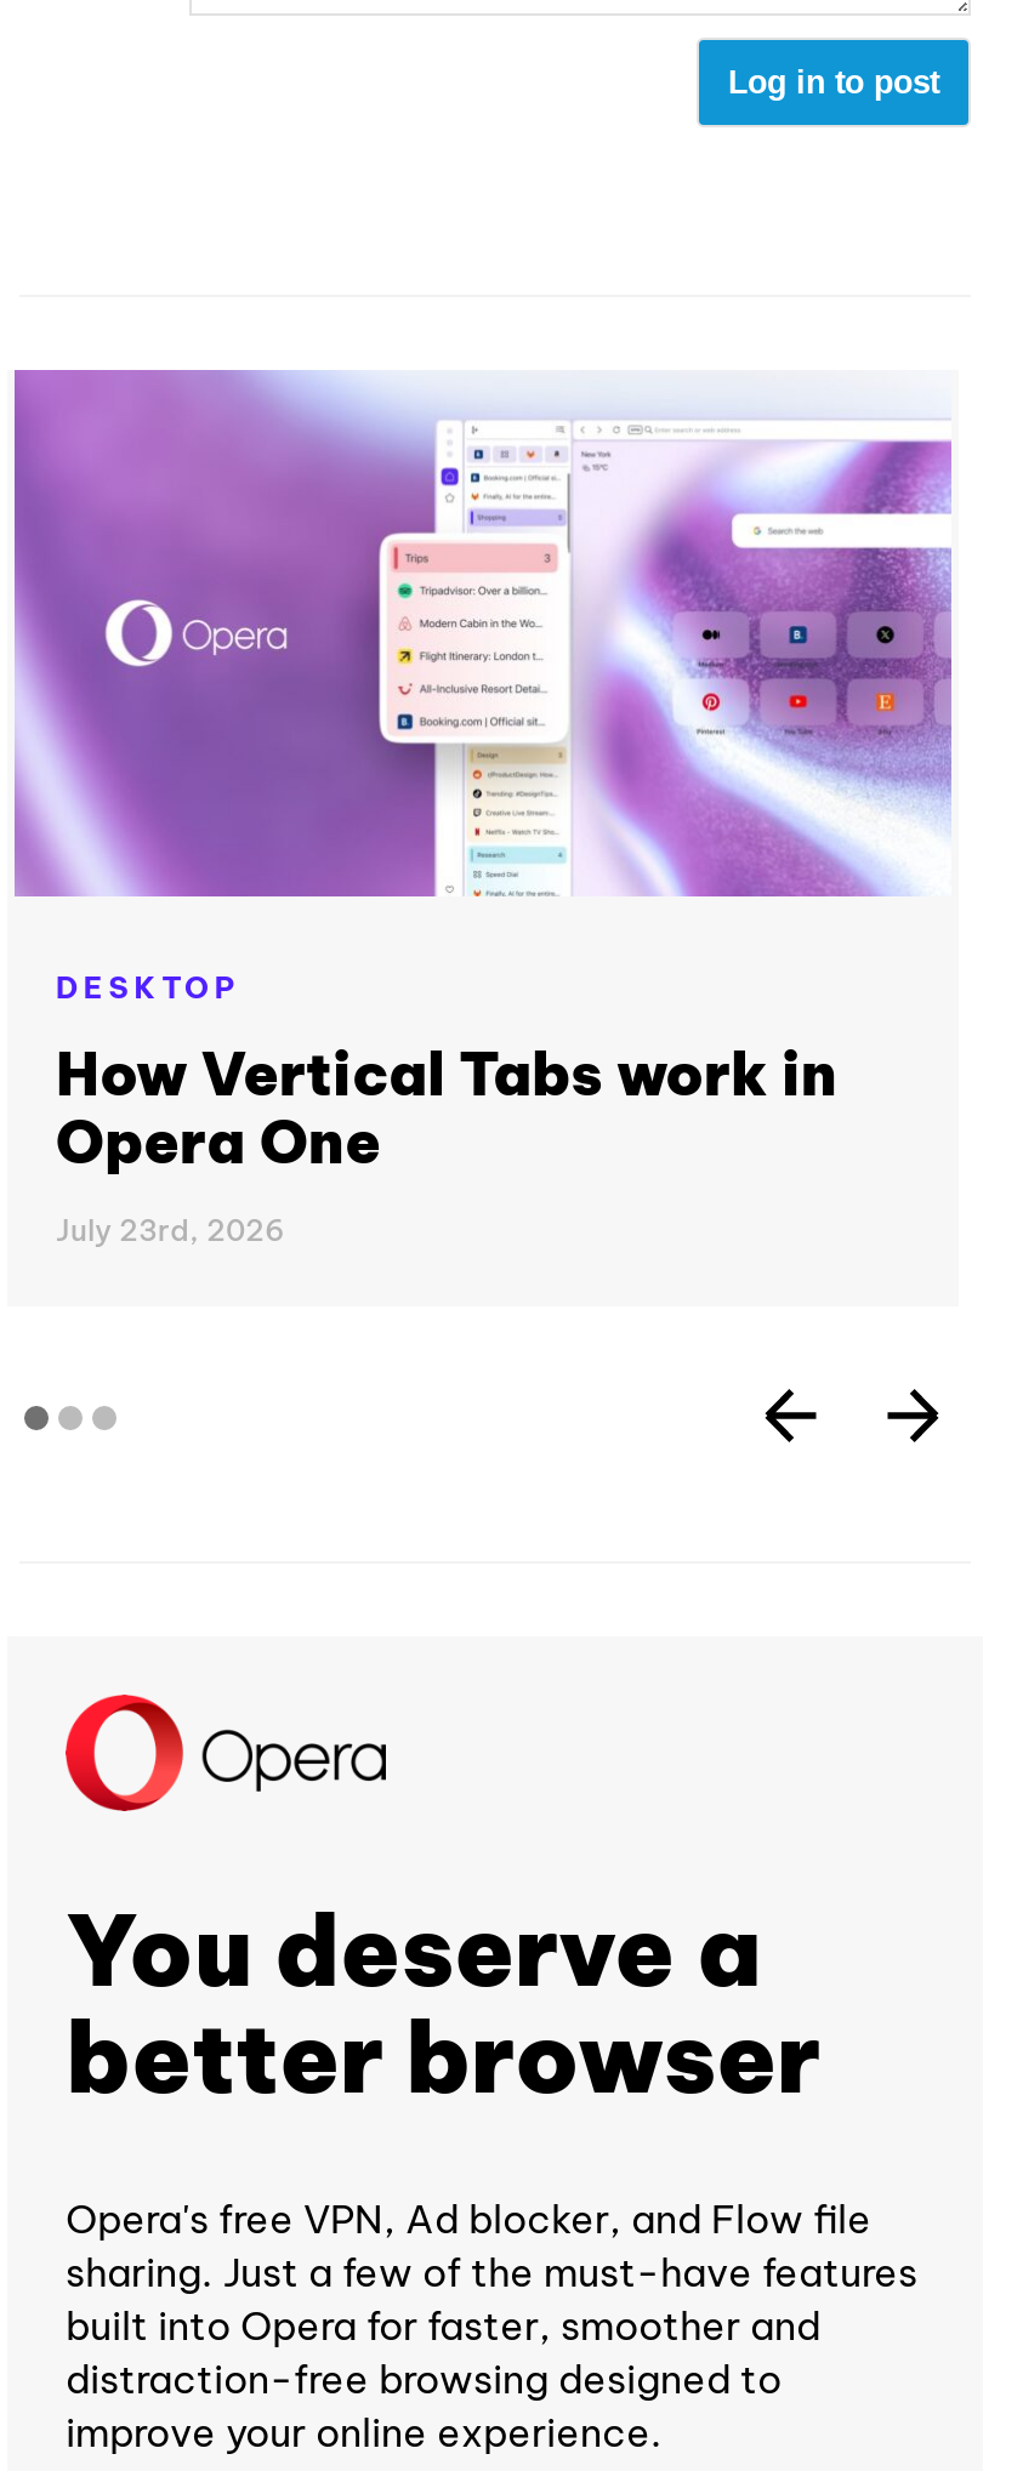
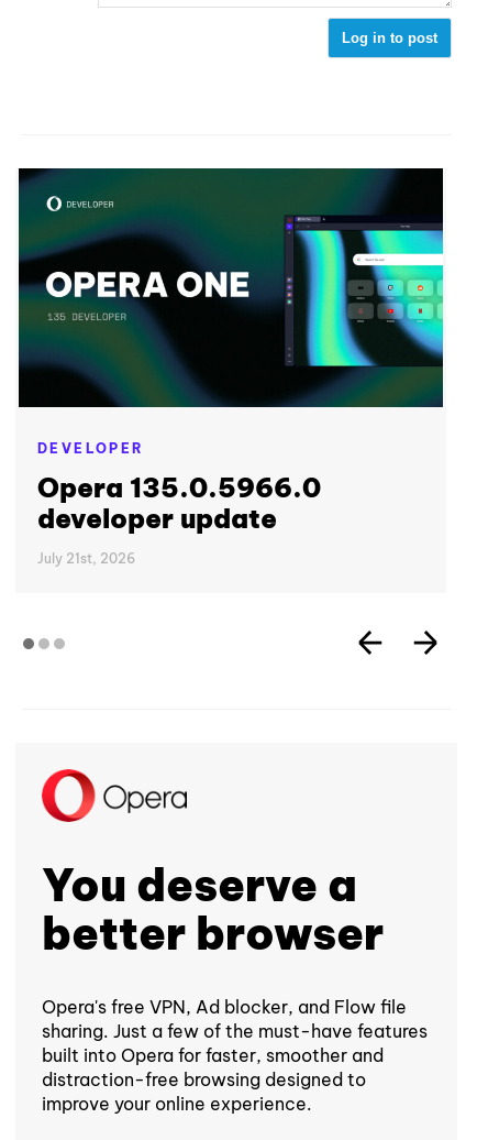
[12,370,954,1177] [image] | DESKTOP | How Vertical Tabs work in | Opera One -> [18,167,444,535] [image] | DEVELOPER | Opera 135.0.5966.0 | developer update
[56,1213,284,1249] July 23rd, 2026 -> [37,551,135,567] July 21st, 2026

